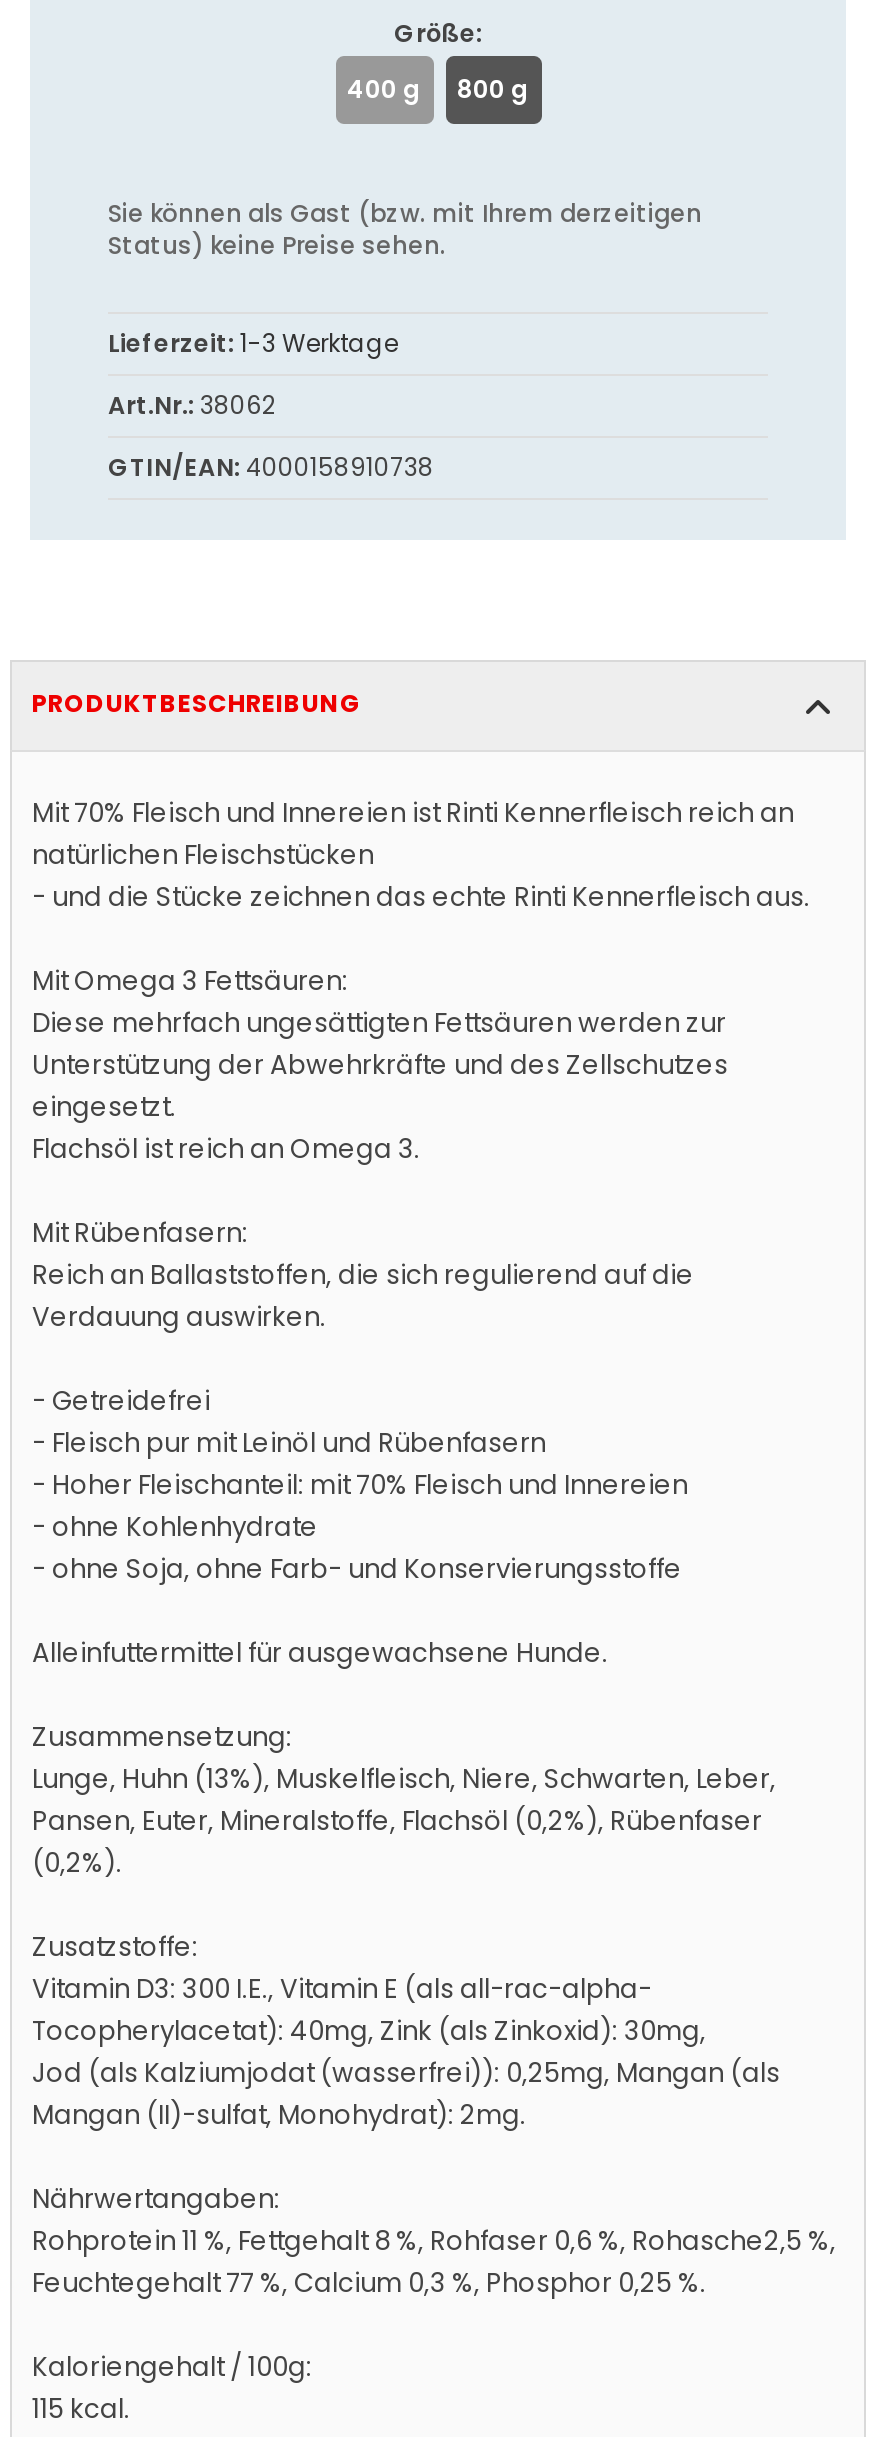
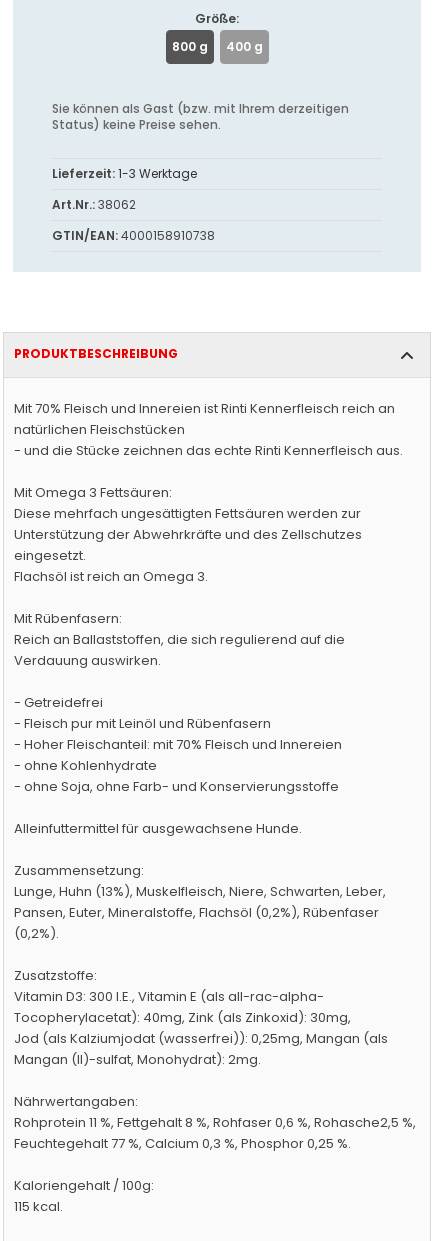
[347,72,421,106] 400 g -> none
none -> [225,38,262,55] 400 g

